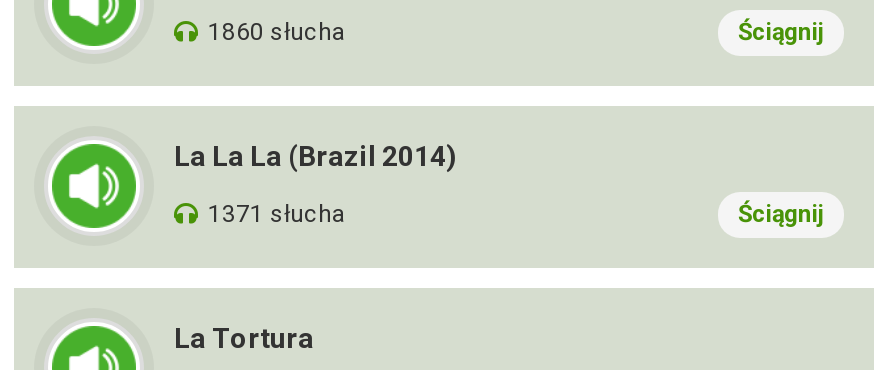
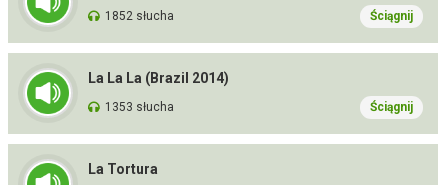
[208,18,346,46] 1860 słucha -> [105,9,174,23] 1852 słucha
[208,200,346,228] 1371 słucha -> [105,100,174,114] 1353 słucha

